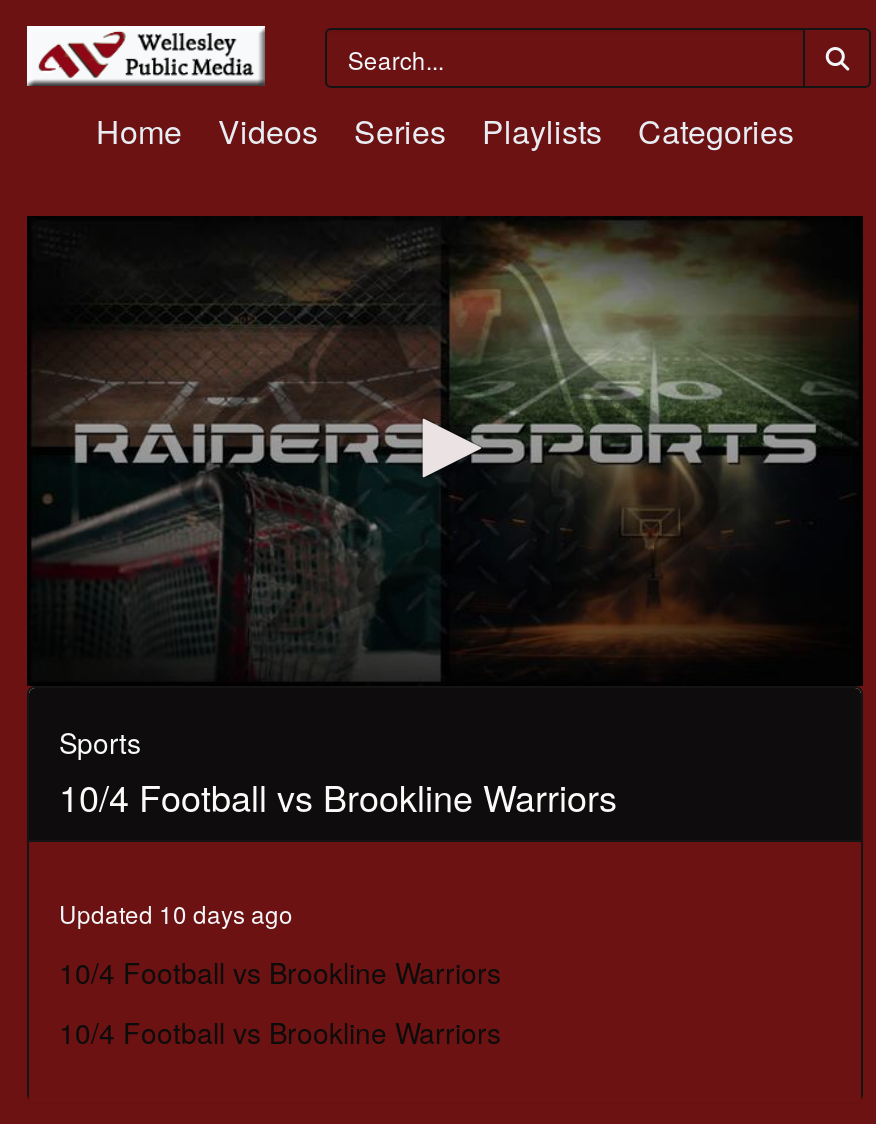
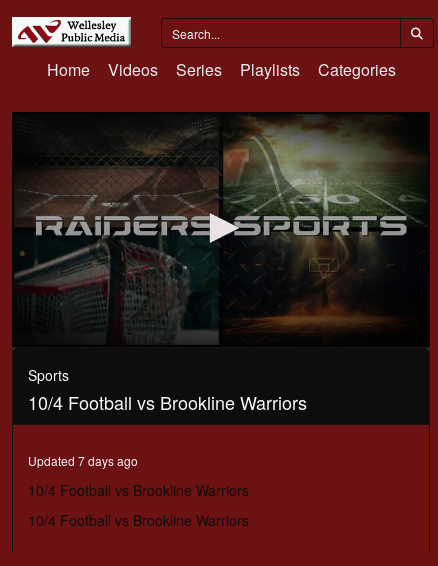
[59,896,293,930] Updated 10 days ago -> [28,452,138,469] Updated 7 days ago

